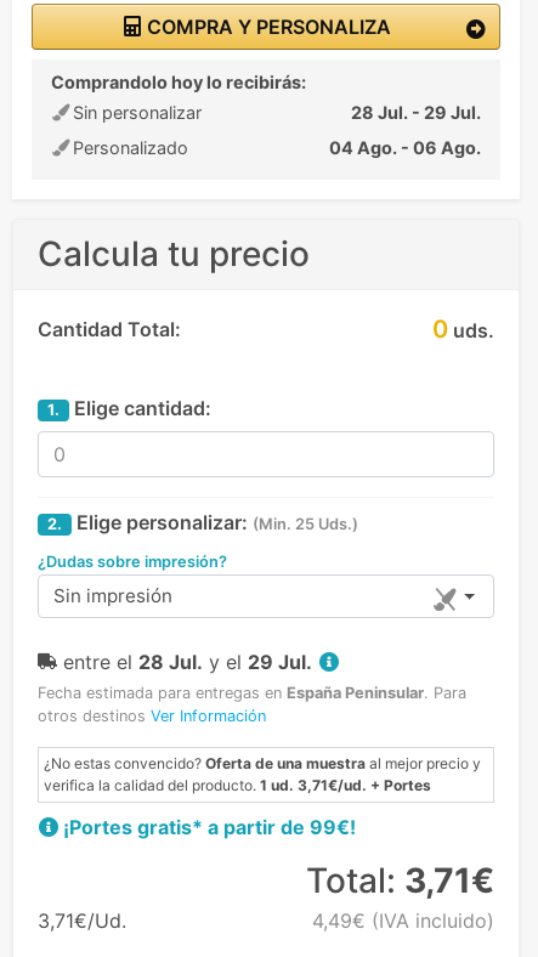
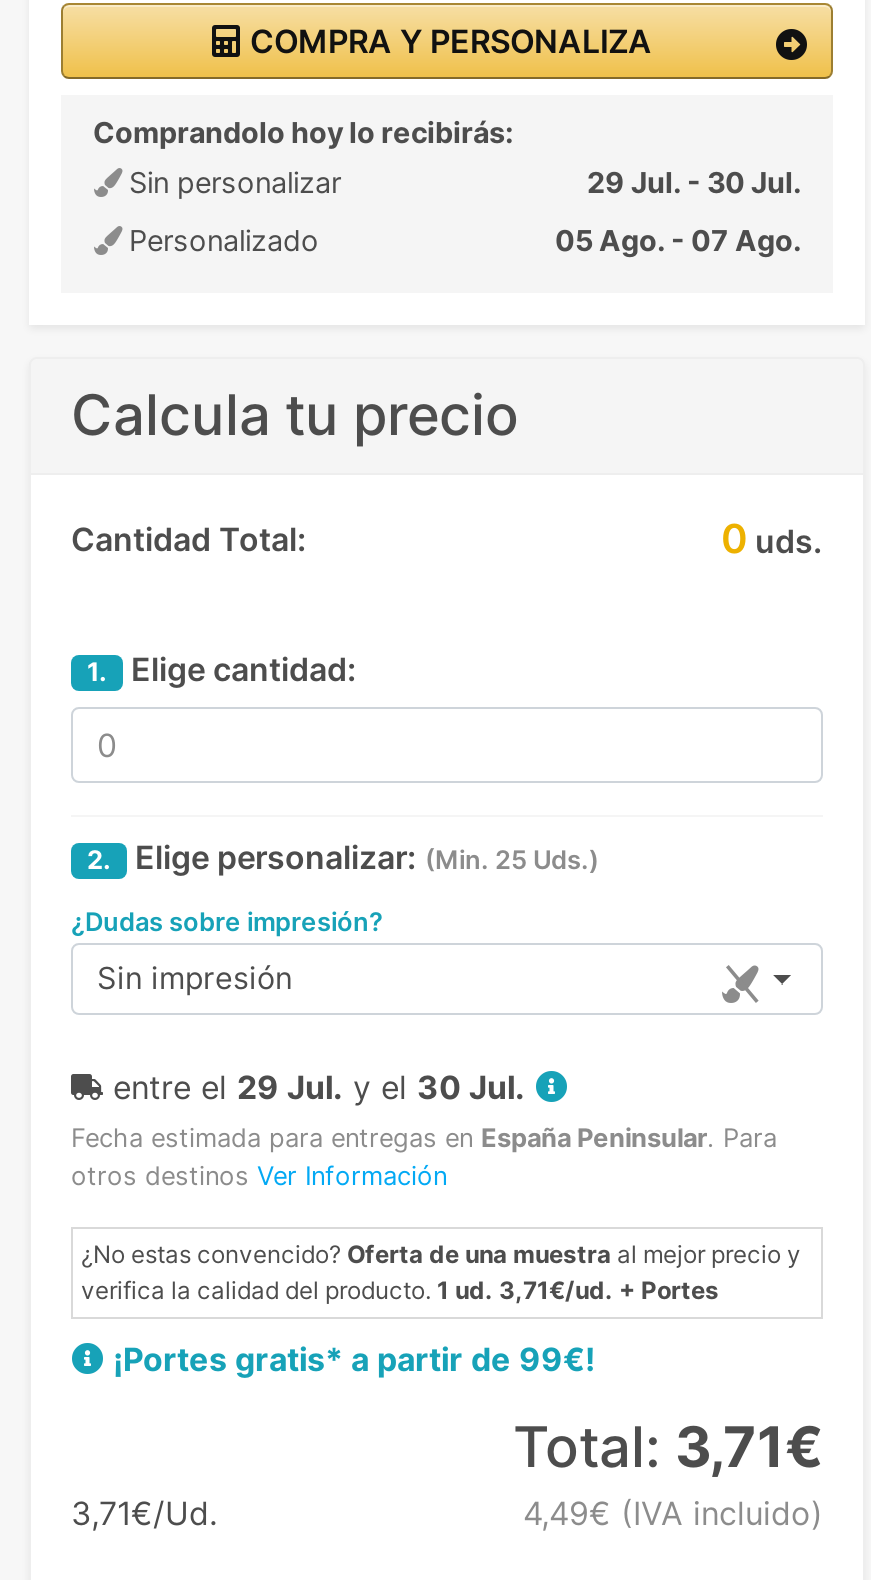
[351,102,481,122] 28 Jul. - 29 Jul. -> [587,164,801,198] 29 Jul. - 30 Jul.
[329,137,481,158] 04 Ago. - 06 Ago. -> [555,222,801,256] 05 Ago. - 07 Ago.
[63,650,312,674] entre el 28 Jul. y el 29 Jul. -> [113,1067,525,1107] entre el 29 Jul. y el 30 Jul.

